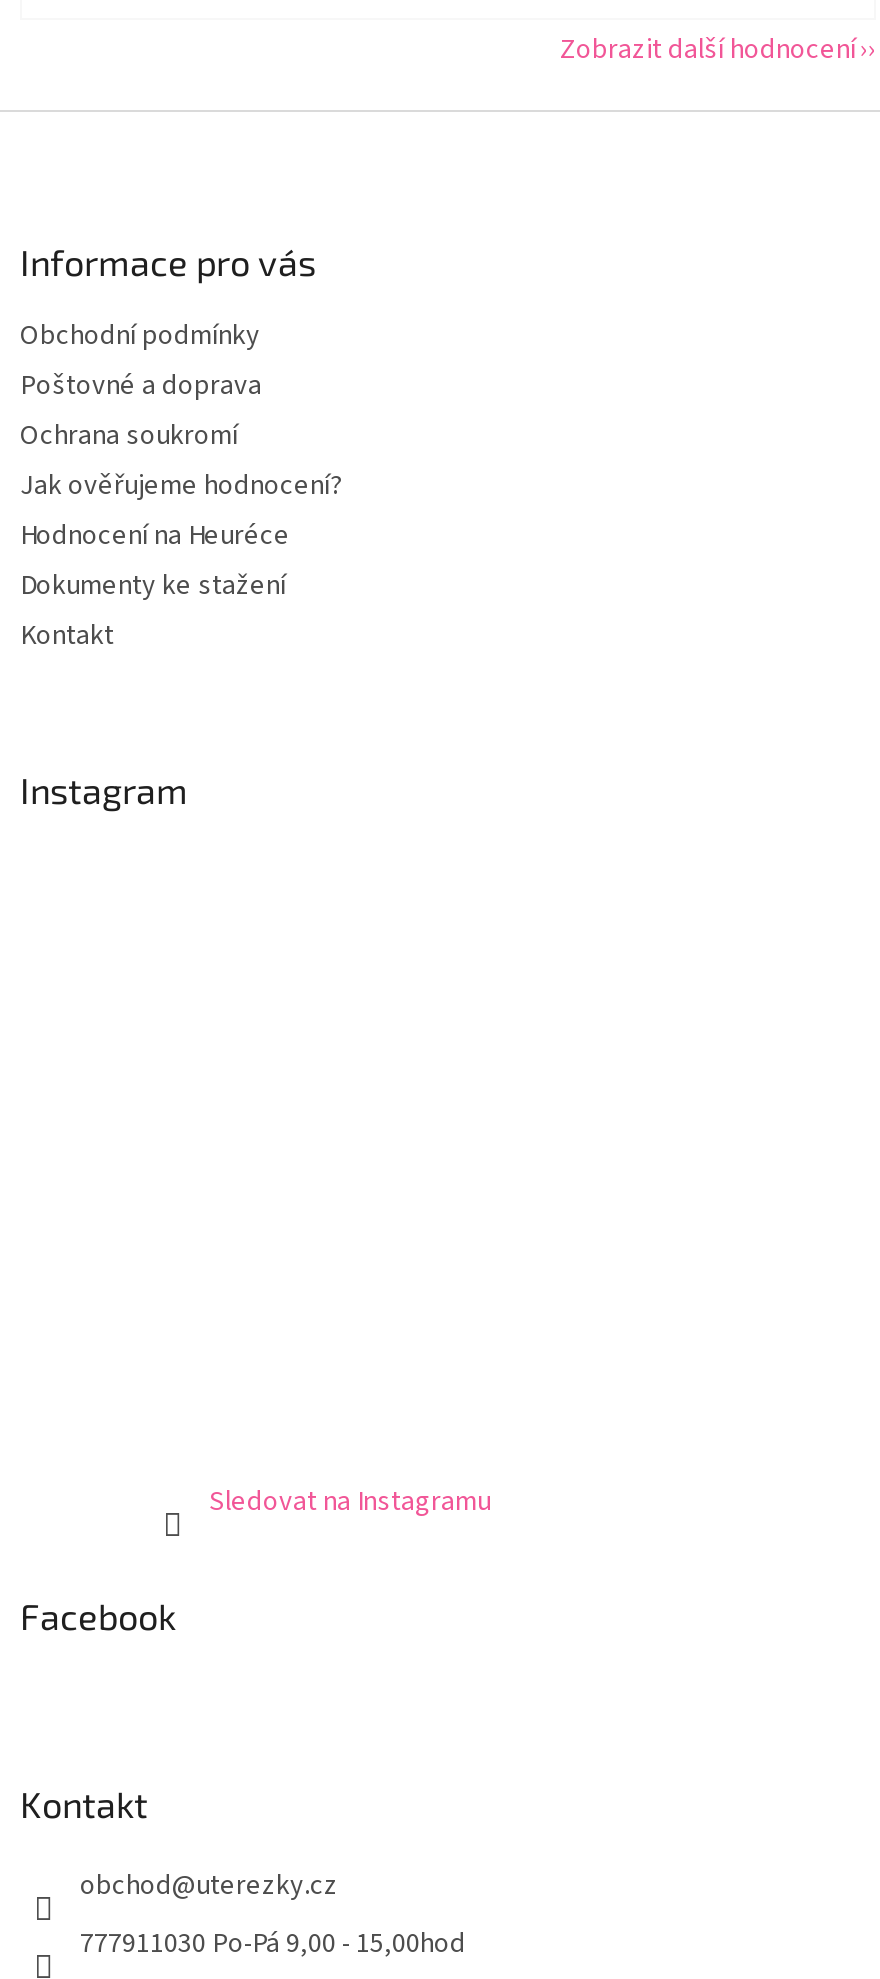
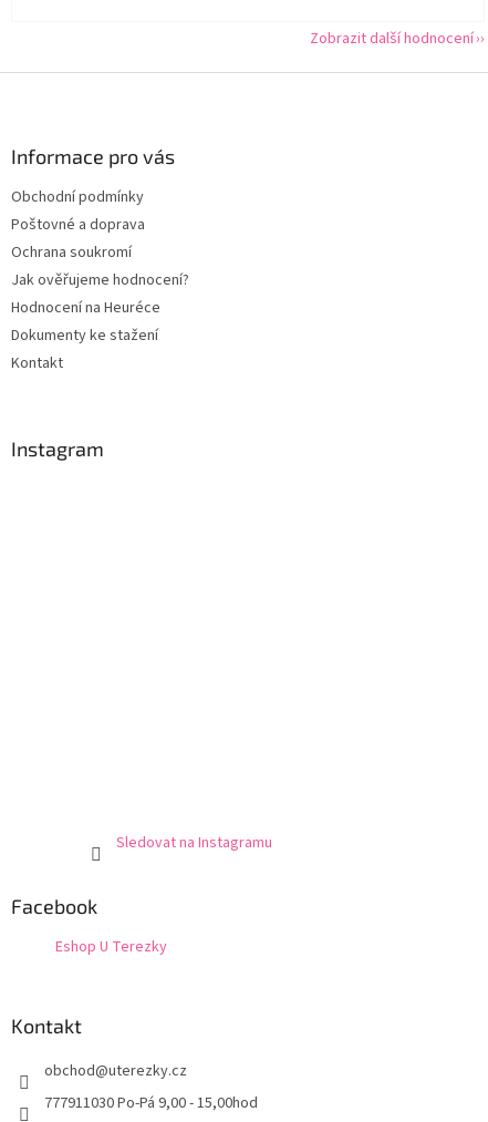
none -> [55,936,167,958] Eshop U Terezky

